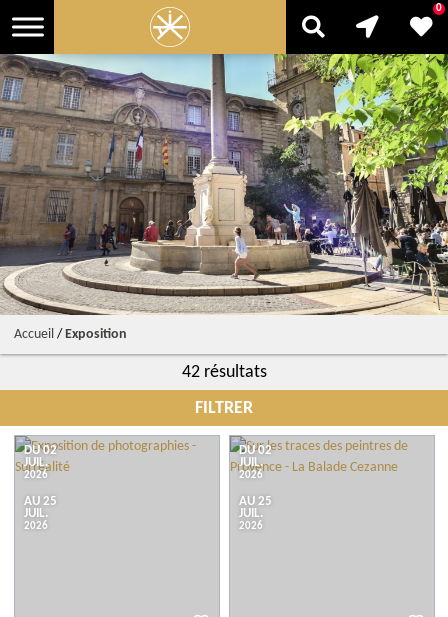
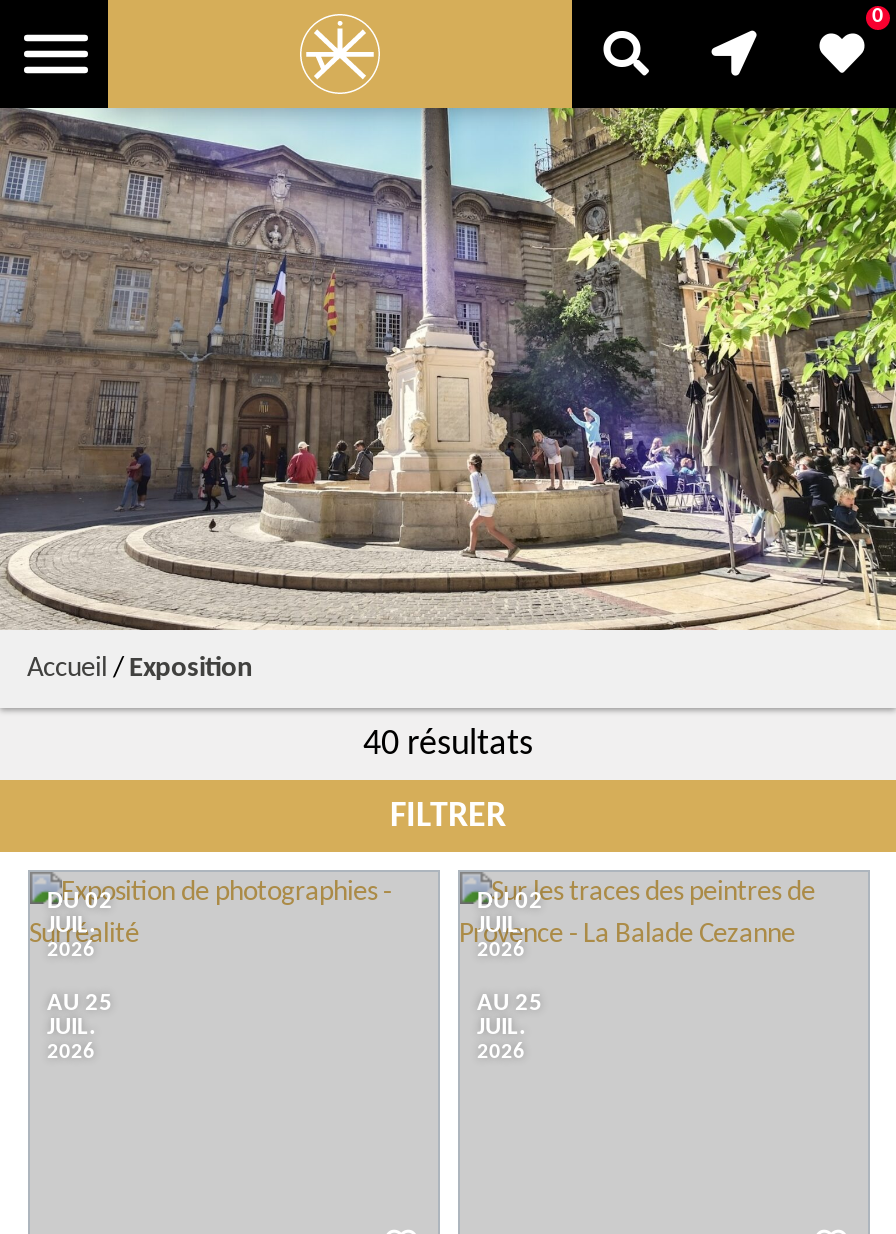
[181,362,266,381] 42 résultats -> [363,725,533,763] 40 résultats

